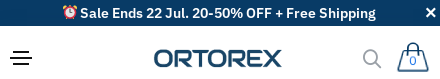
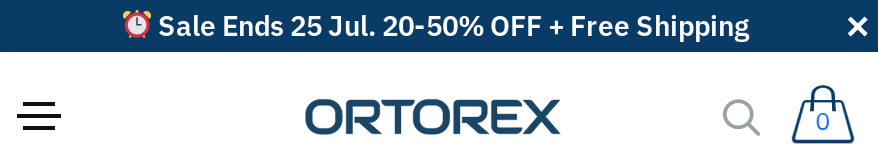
[77,4,376,22] Sale Ends 22 Jul. 20-50% OFF + Free Shipping -> [152,8,750,44] Sale Ends 25 Jul. 20-50% OFF + Free Shipping

